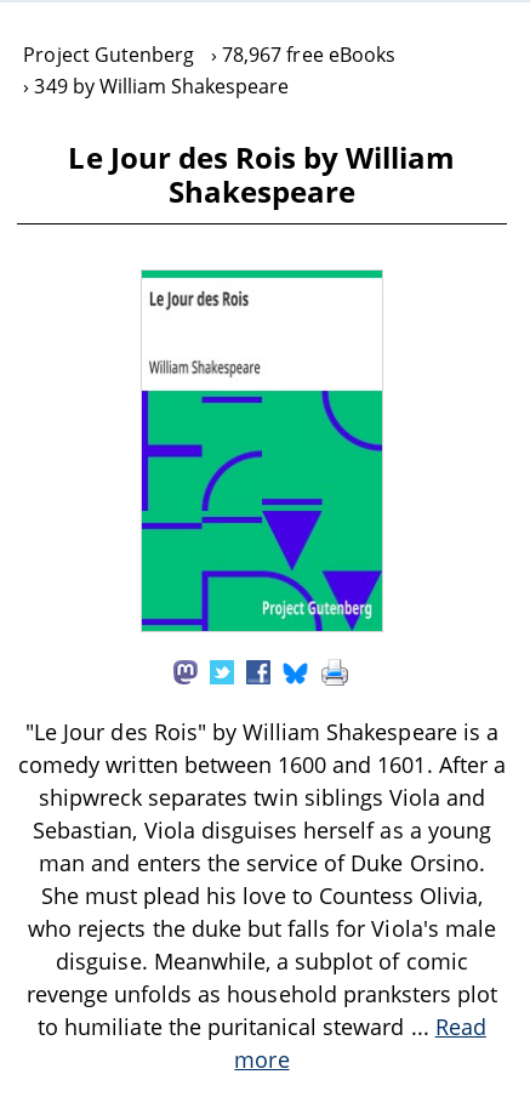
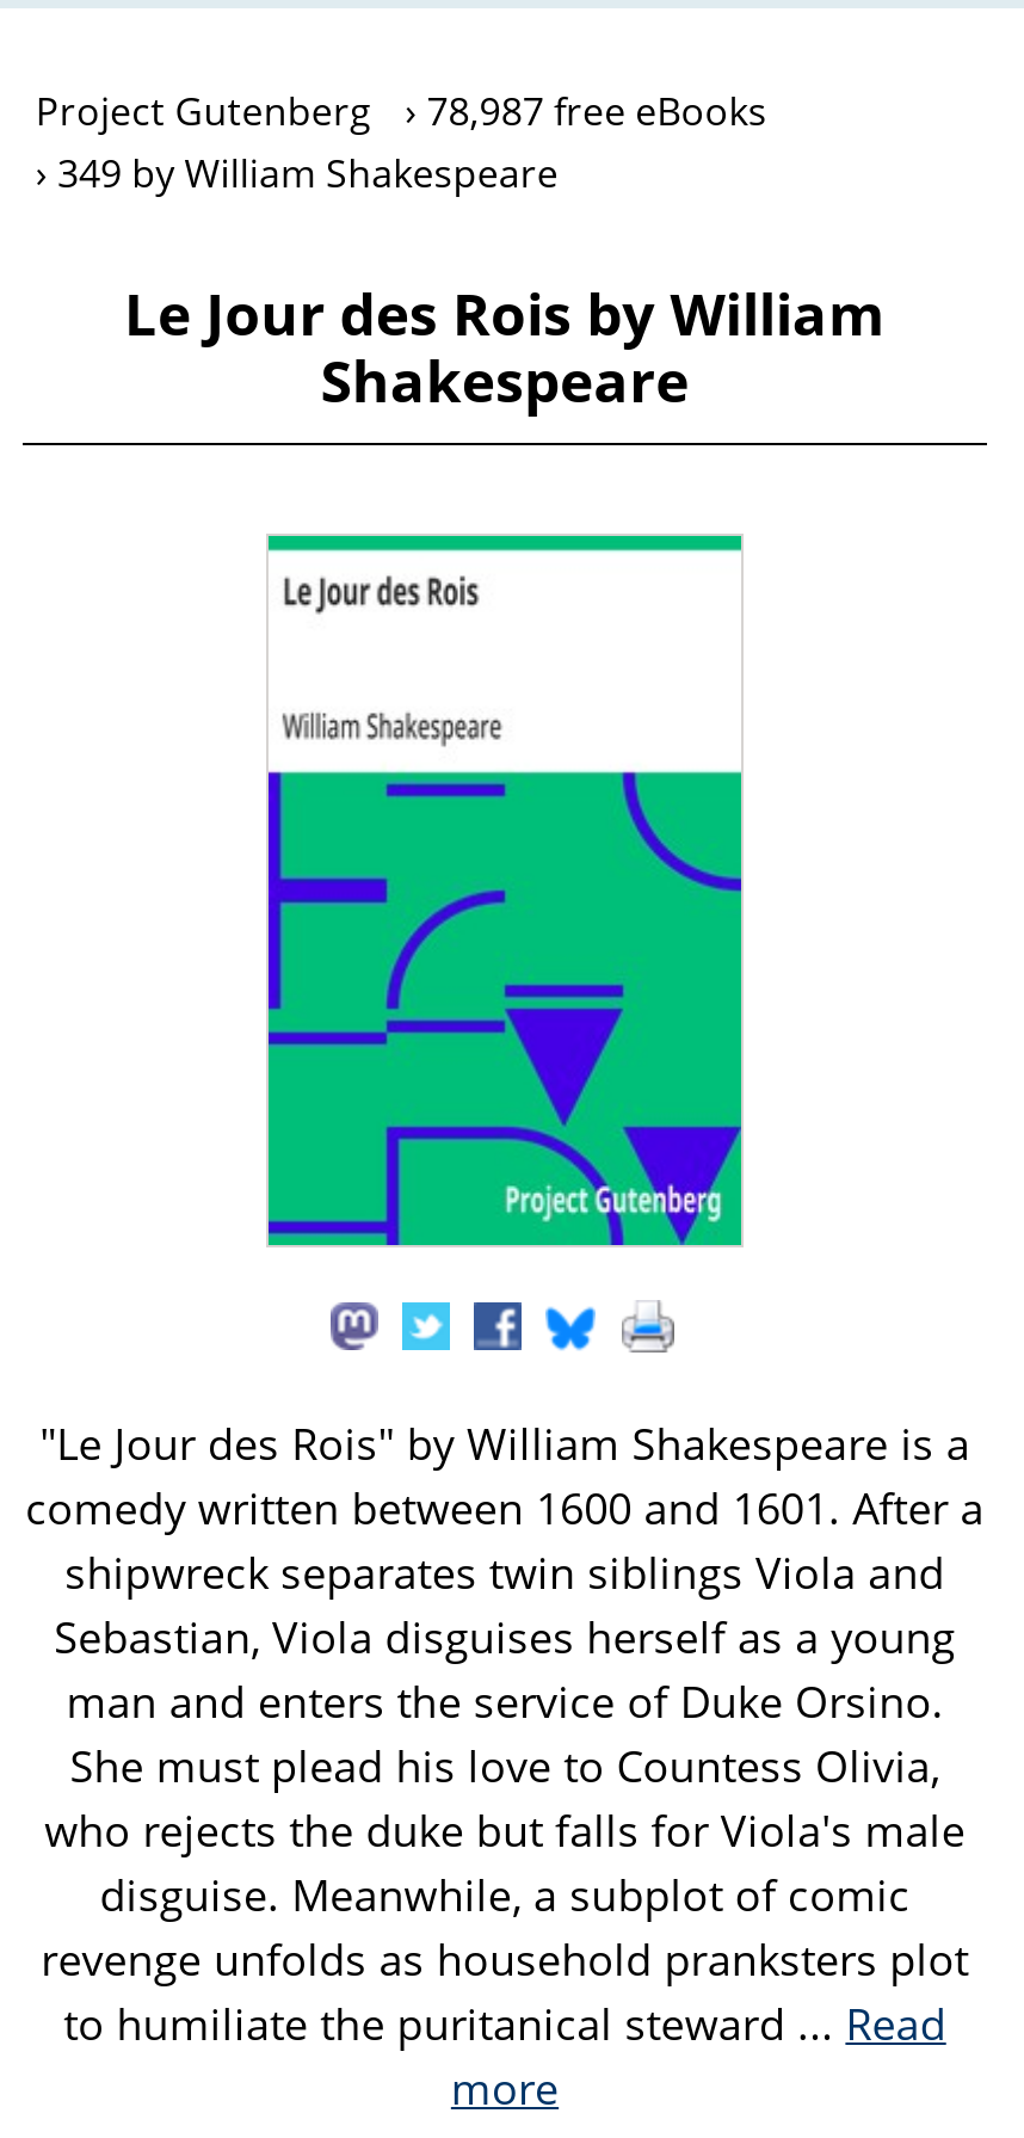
[24,41,395,68] Project Gutenberg 78,967 free eBooks -> [36,85,767,137] Project Gutenberg 78,987 free eBooks

